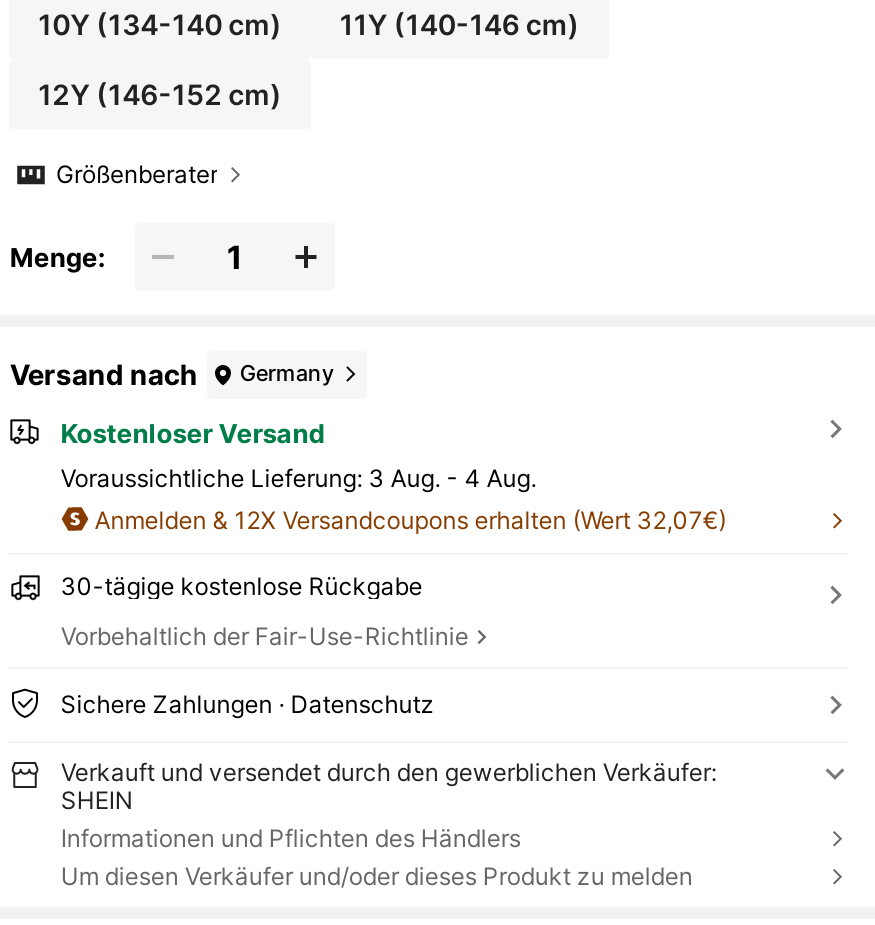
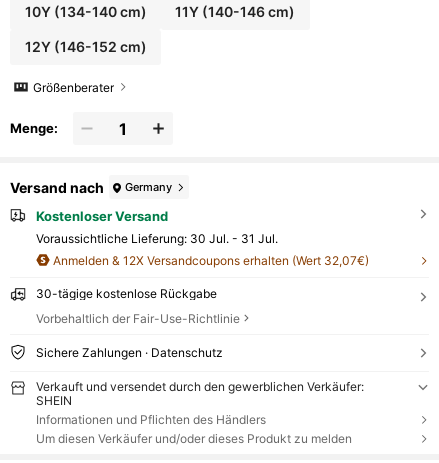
[60,462,536,492] Voraussichtliche Lieferung: 3 Aug. - 4 Aug. -> [36,231,278,246] Voraussichtliche Lieferung: 30 Jul. - 31 Jul.

